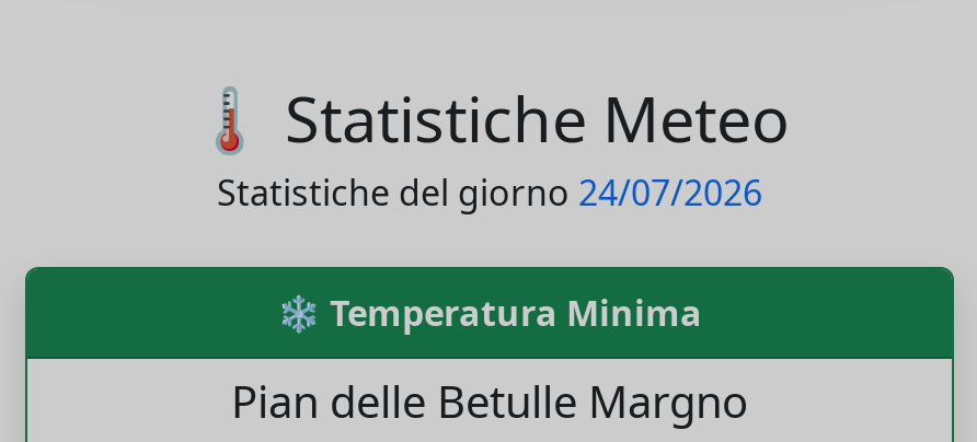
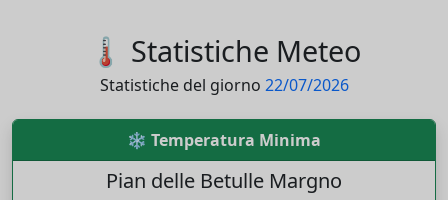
[217,168,762,217] Statistiche del giorno 24/07/2026 -> [99,74,348,96] Statistiche del giorno 22/07/2026

